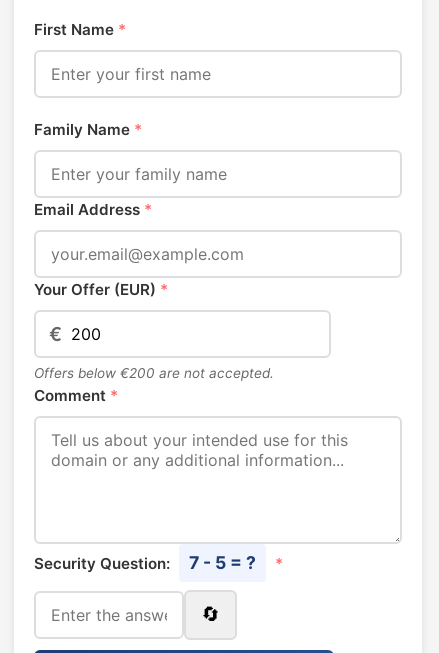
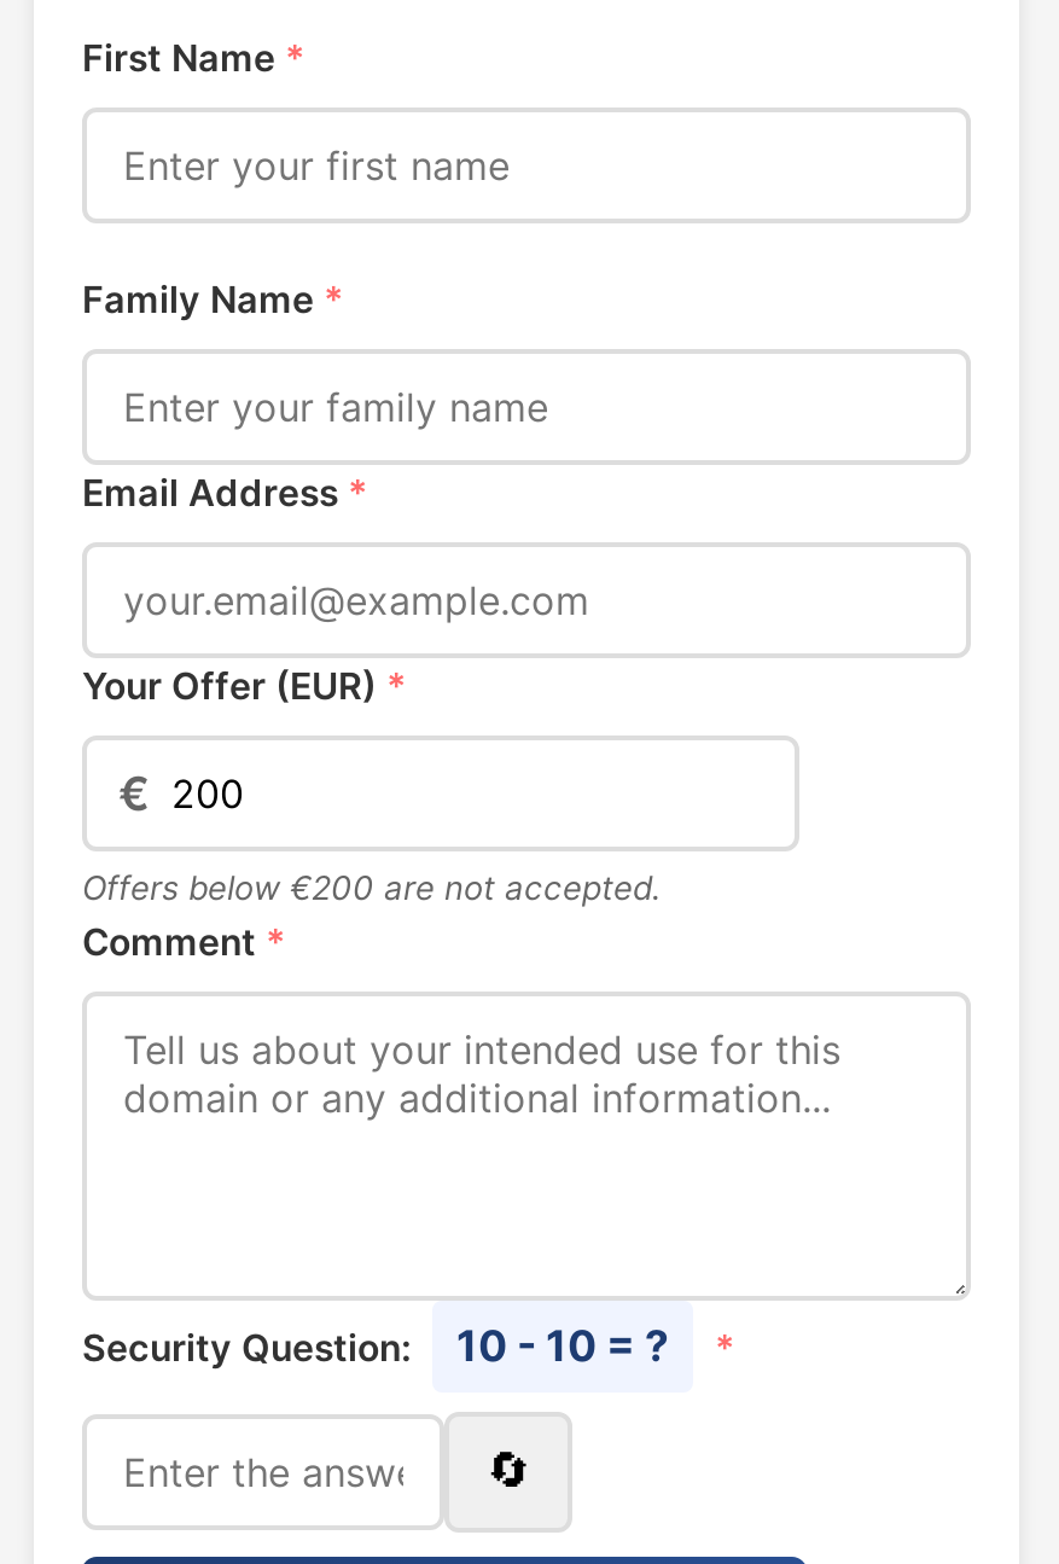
[189,552,256,573] 7 - 5 = ? -> [456,1320,669,1371] 10 - 10 = ?

